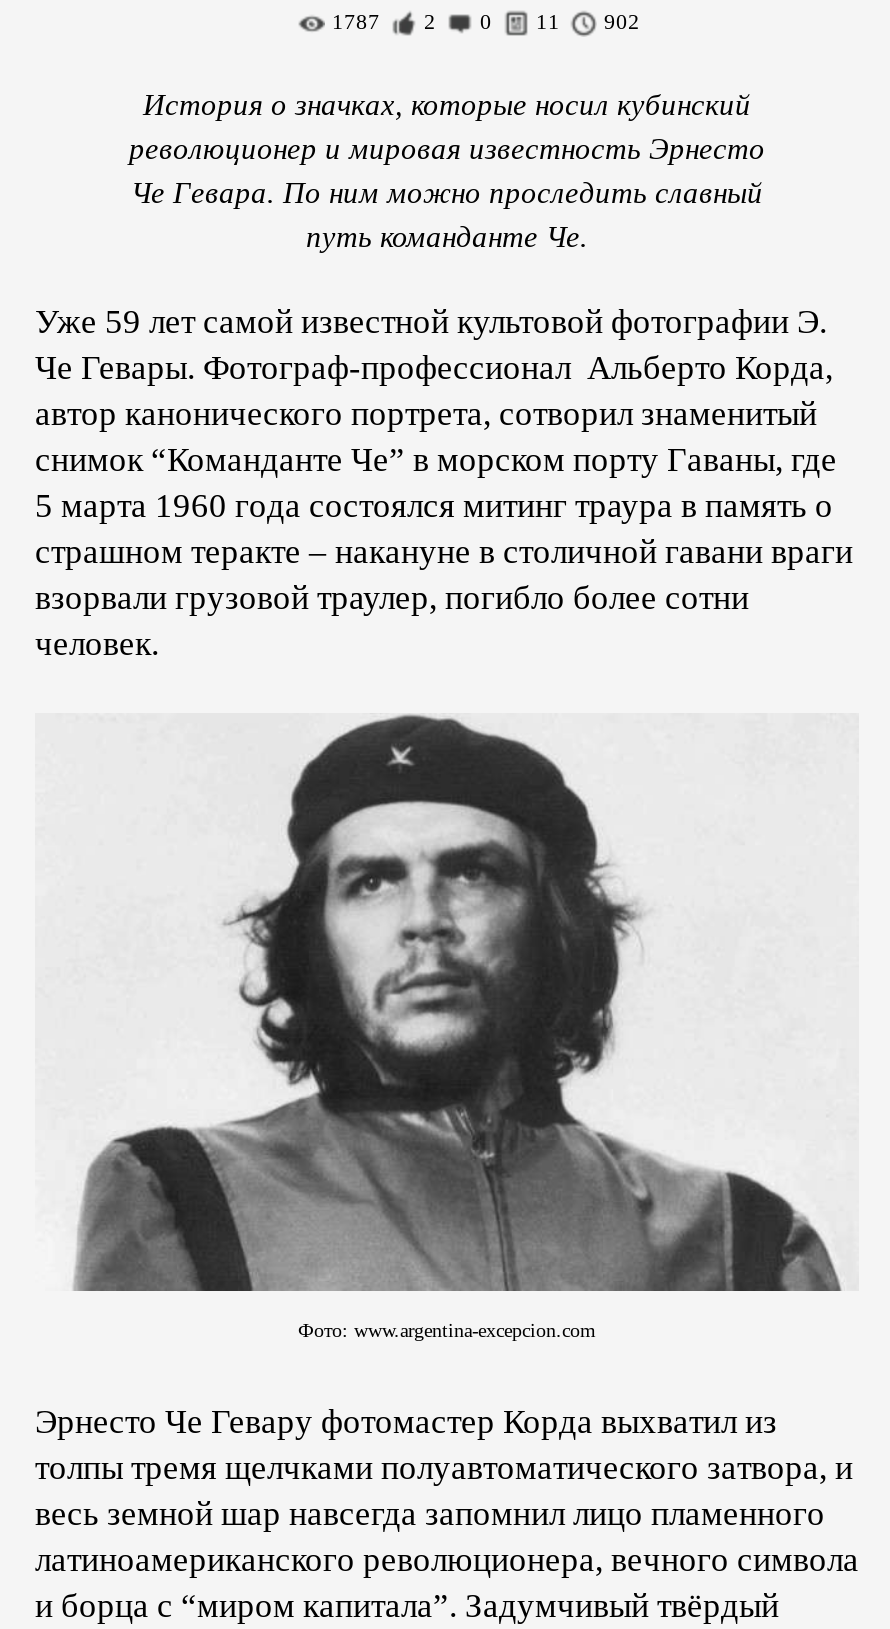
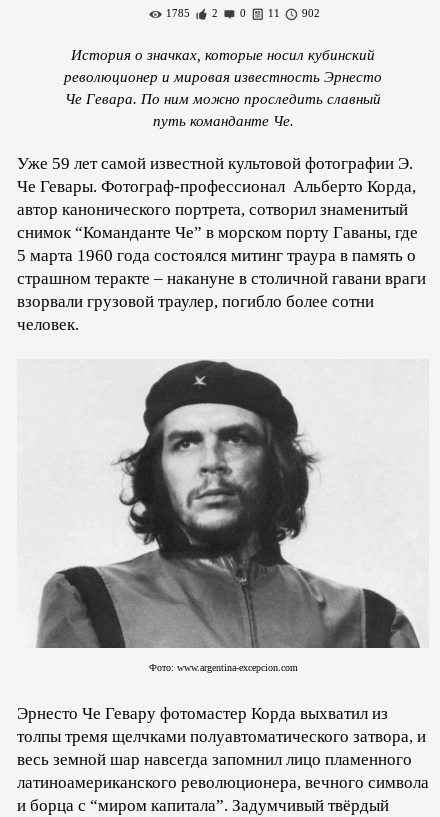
[332,9,640,33] 1787 2 0 11 902 -> [165,7,319,19] 1785 2 0 11 902

